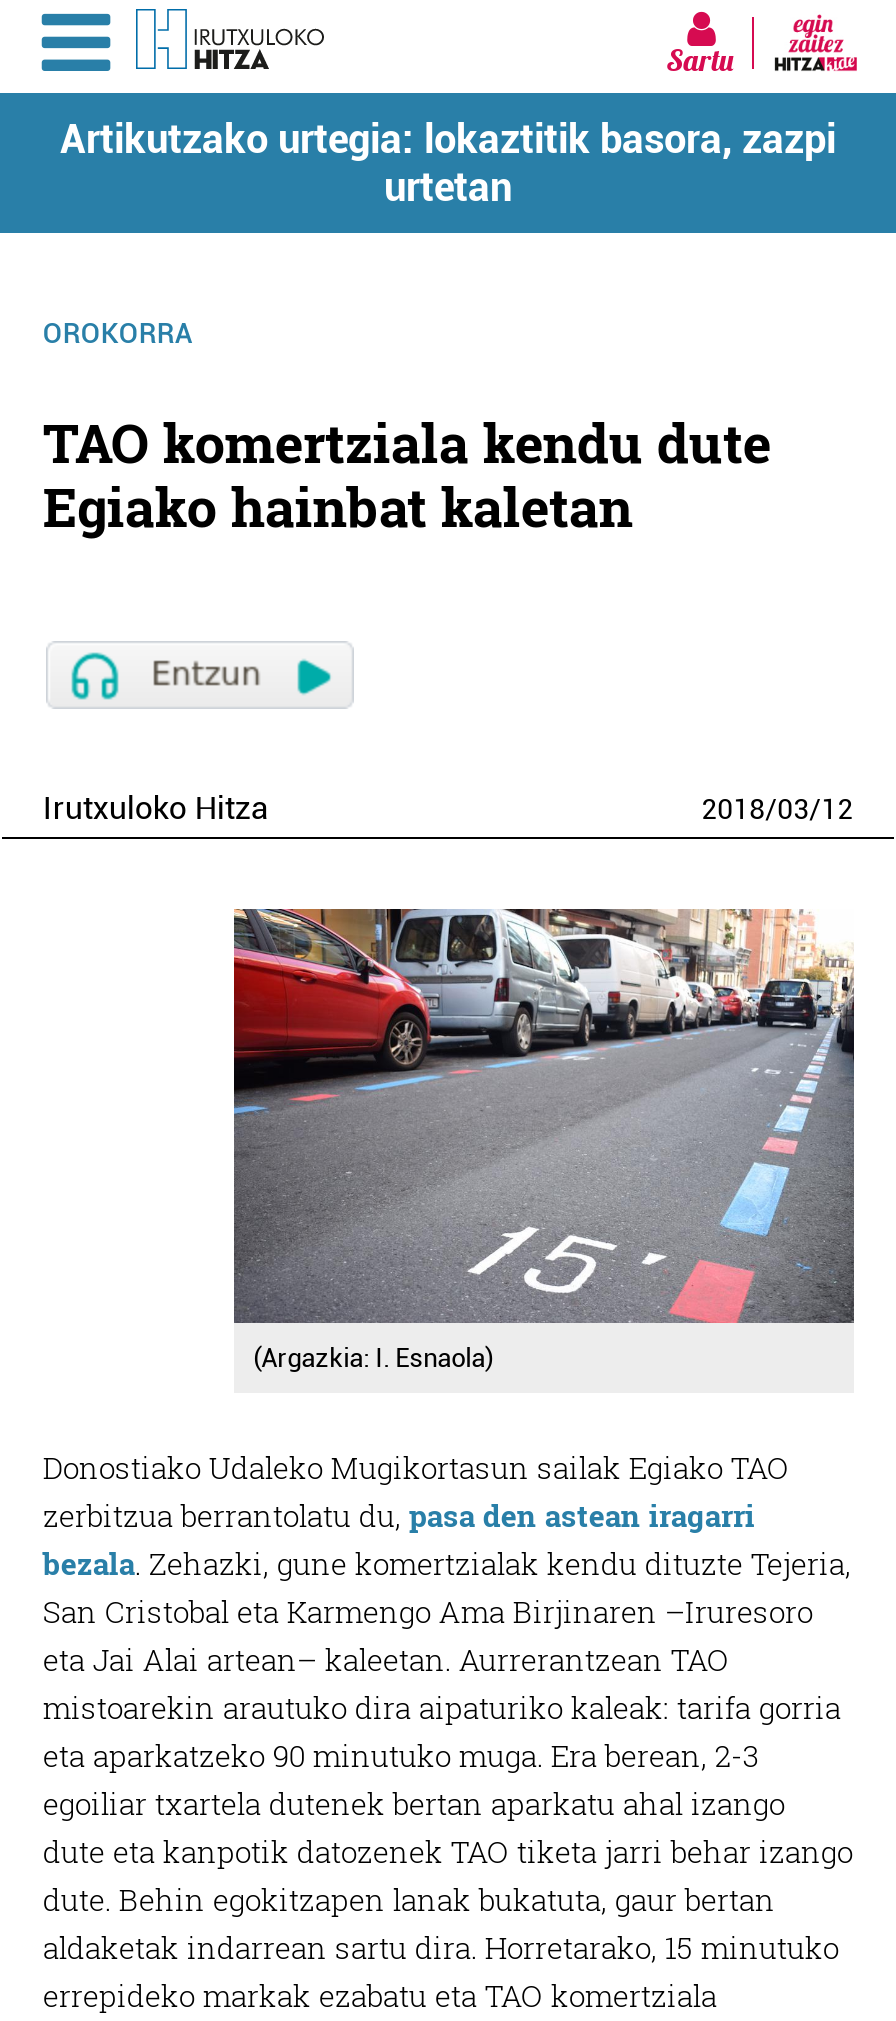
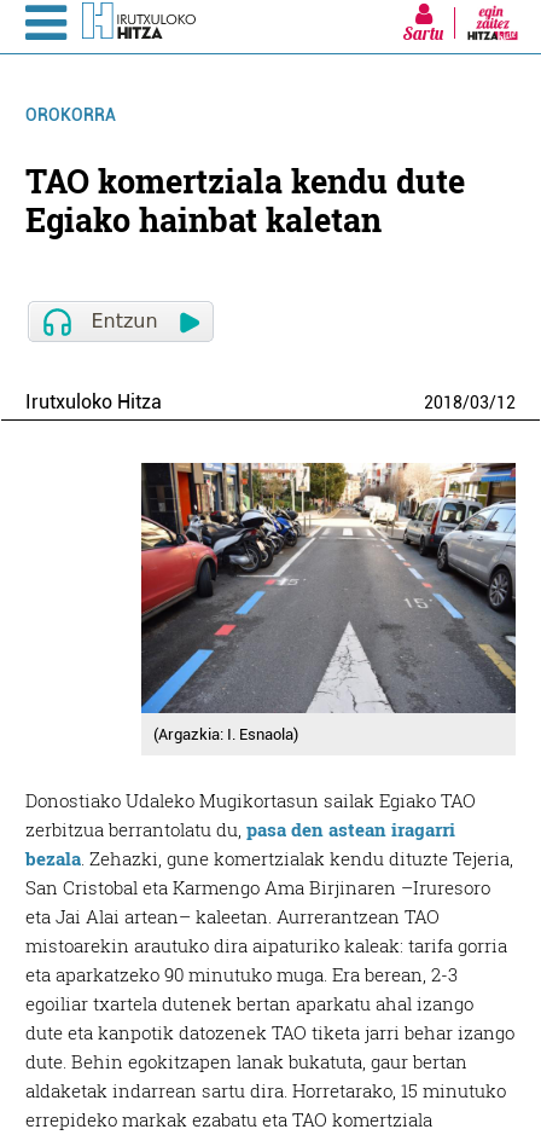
[60,115,836,211] Artikutzako urtegia: lokaztitik basora, zazpi | urtetan -> none
[232,907,856,1325] [image] -> [140,462,517,714] [image]

